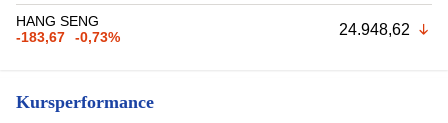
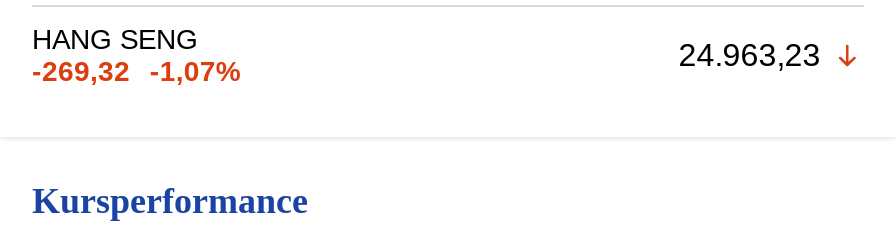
[339,21,410,38] 24.948,62 -> [679,39,821,73] 24.963,23
[16,29,65,45] -183,67 -> [32,55,130,87] -269,32
[75,29,120,45] -0,73% -> [150,55,240,87] -1,07%

